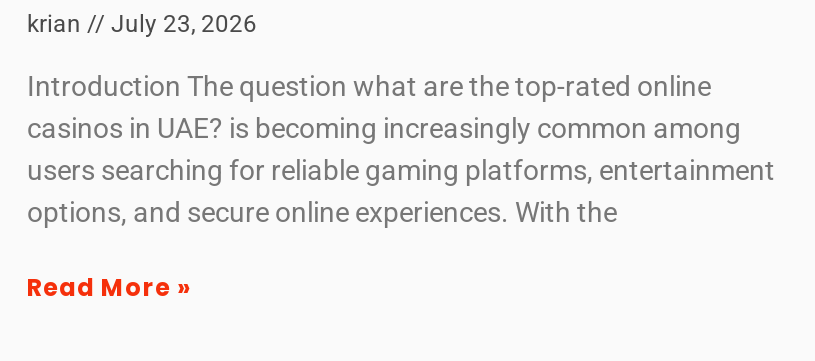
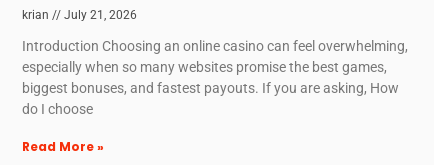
[27,9,257,37] krian July 23, 2026 -> [22,8,137,22] krian July 21, 2026
[27,69,775,227] Introduction The question what are the top-rated online | casinos in UAE? is becoming increasingly common among | users searching for reliable gaming platforms, entertainment | options, and secure online experiences. With the -> [22,38,408,117] Introduction Choosing an online casino can feel overwhelming, | especially when so many websites promise the best games, | biggest bonuses, and fastest payouts. If you are asking, How | do I choose

